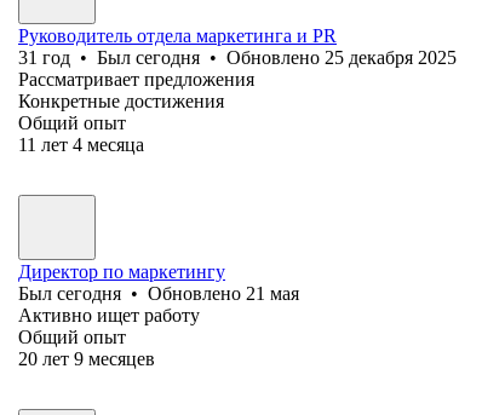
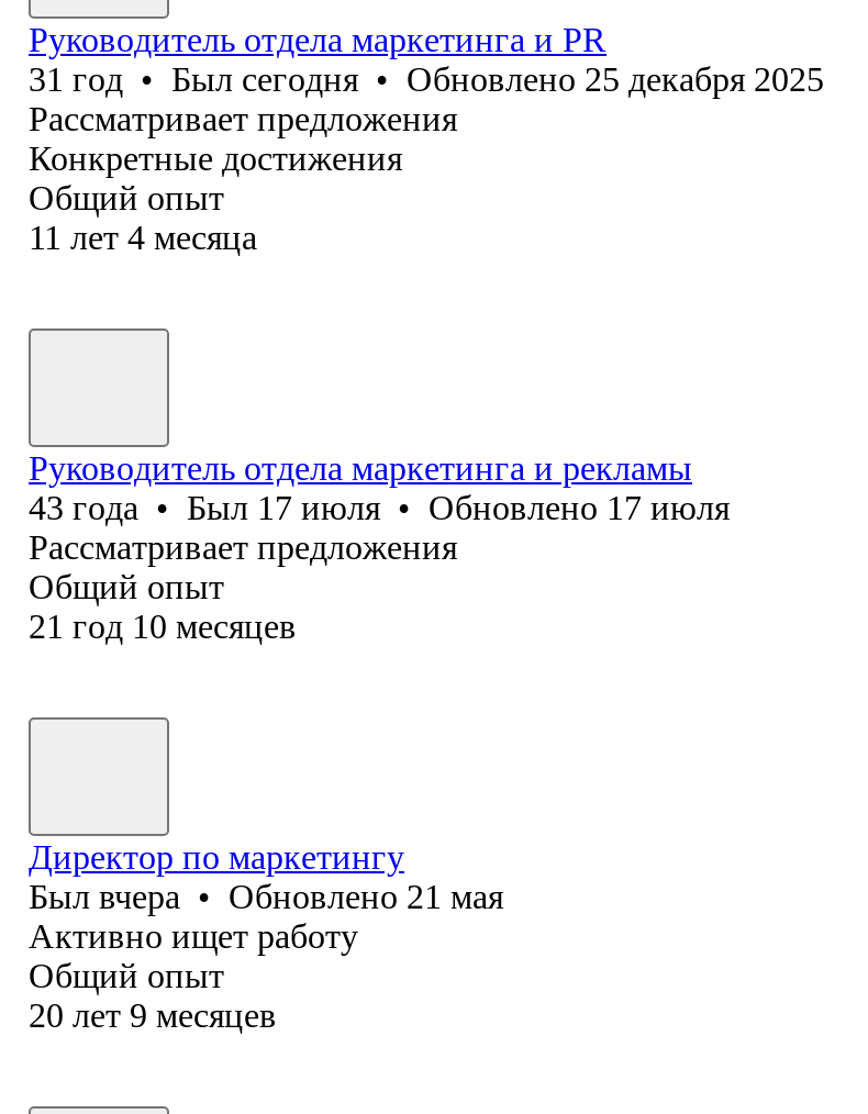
none -> [29,449,730,645] Руководитель отдела маркетинга и рекламы | 43 года • Был 17 июля • Обновлено 17 июля | Рассматривает предложения | Общий опыт | 21 год 10 месяцев
[18,283,299,304] Был сегодня • Обновлено 21 мая -> [29,878,503,915] Был вчера • Обновлено 21 мая

